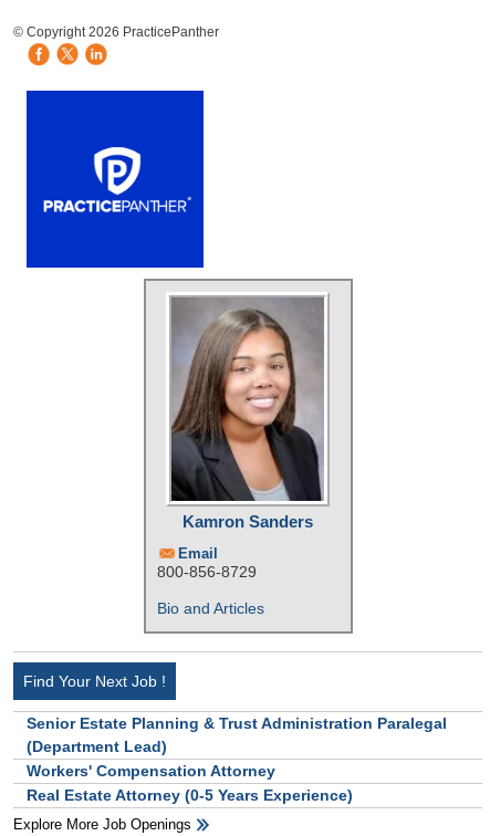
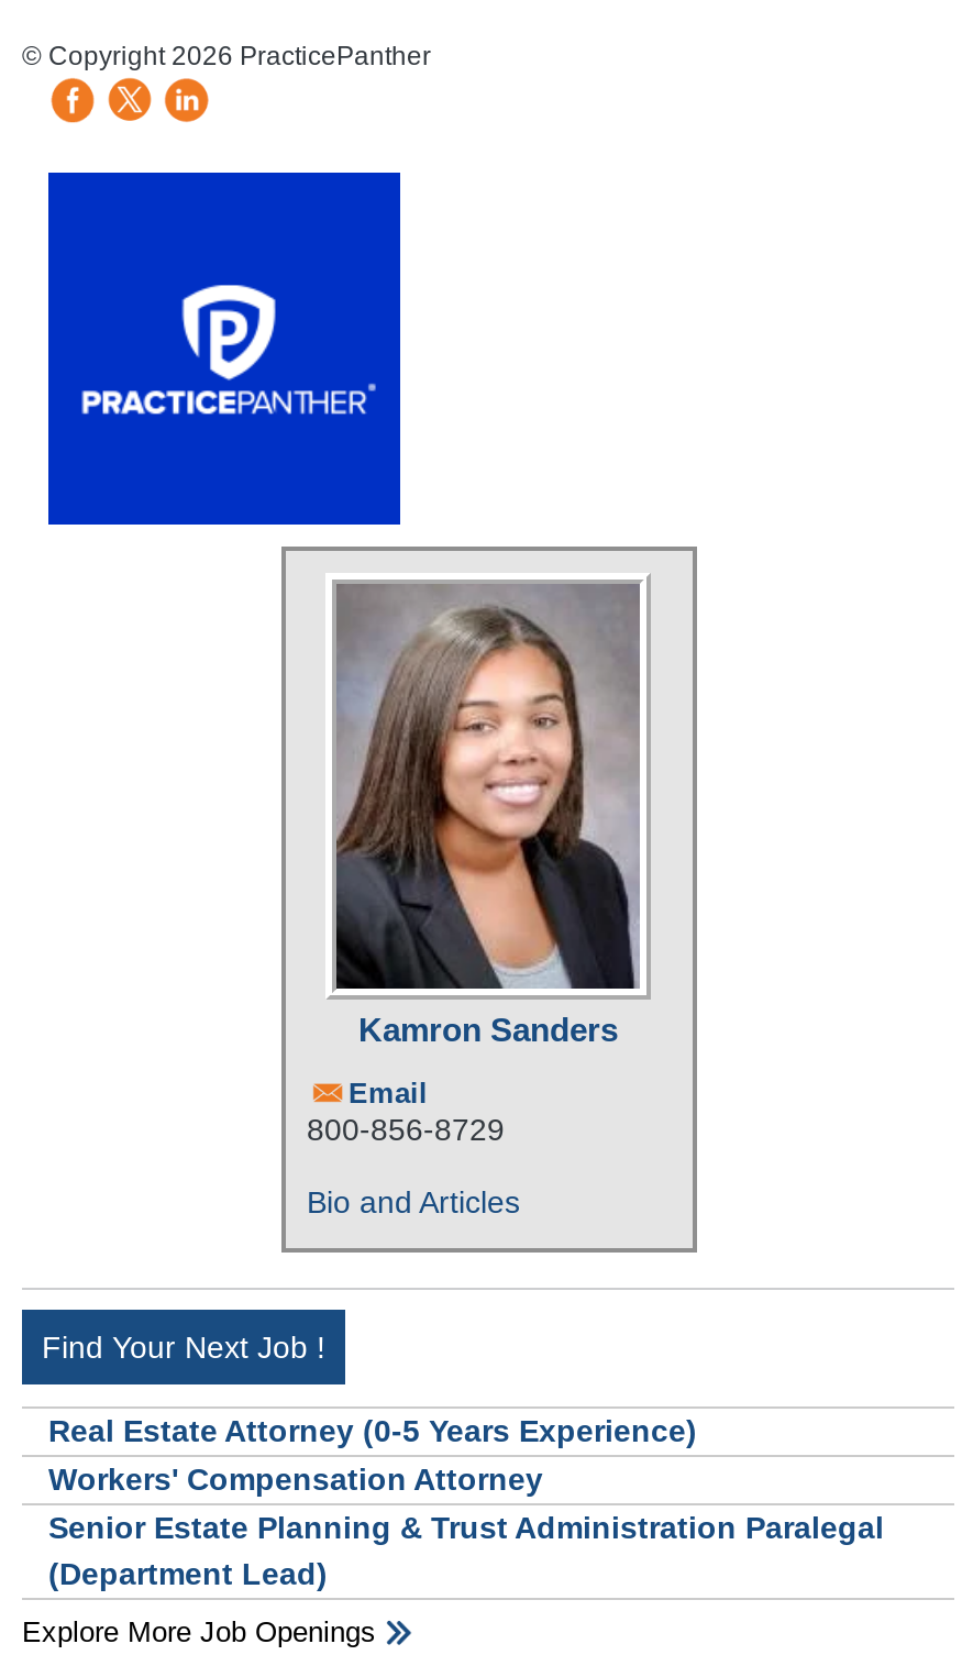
moved [27,714,447,755] -> [48,1509,884,1591]: Senior Estate Planning & Trust Administration Paralegal | (Department Lead)
moved [27,762,353,804] -> [48,1412,697,1496]: Workers' Compensation Attorney | Real Estate Attorney (0-5 Years Experience)

